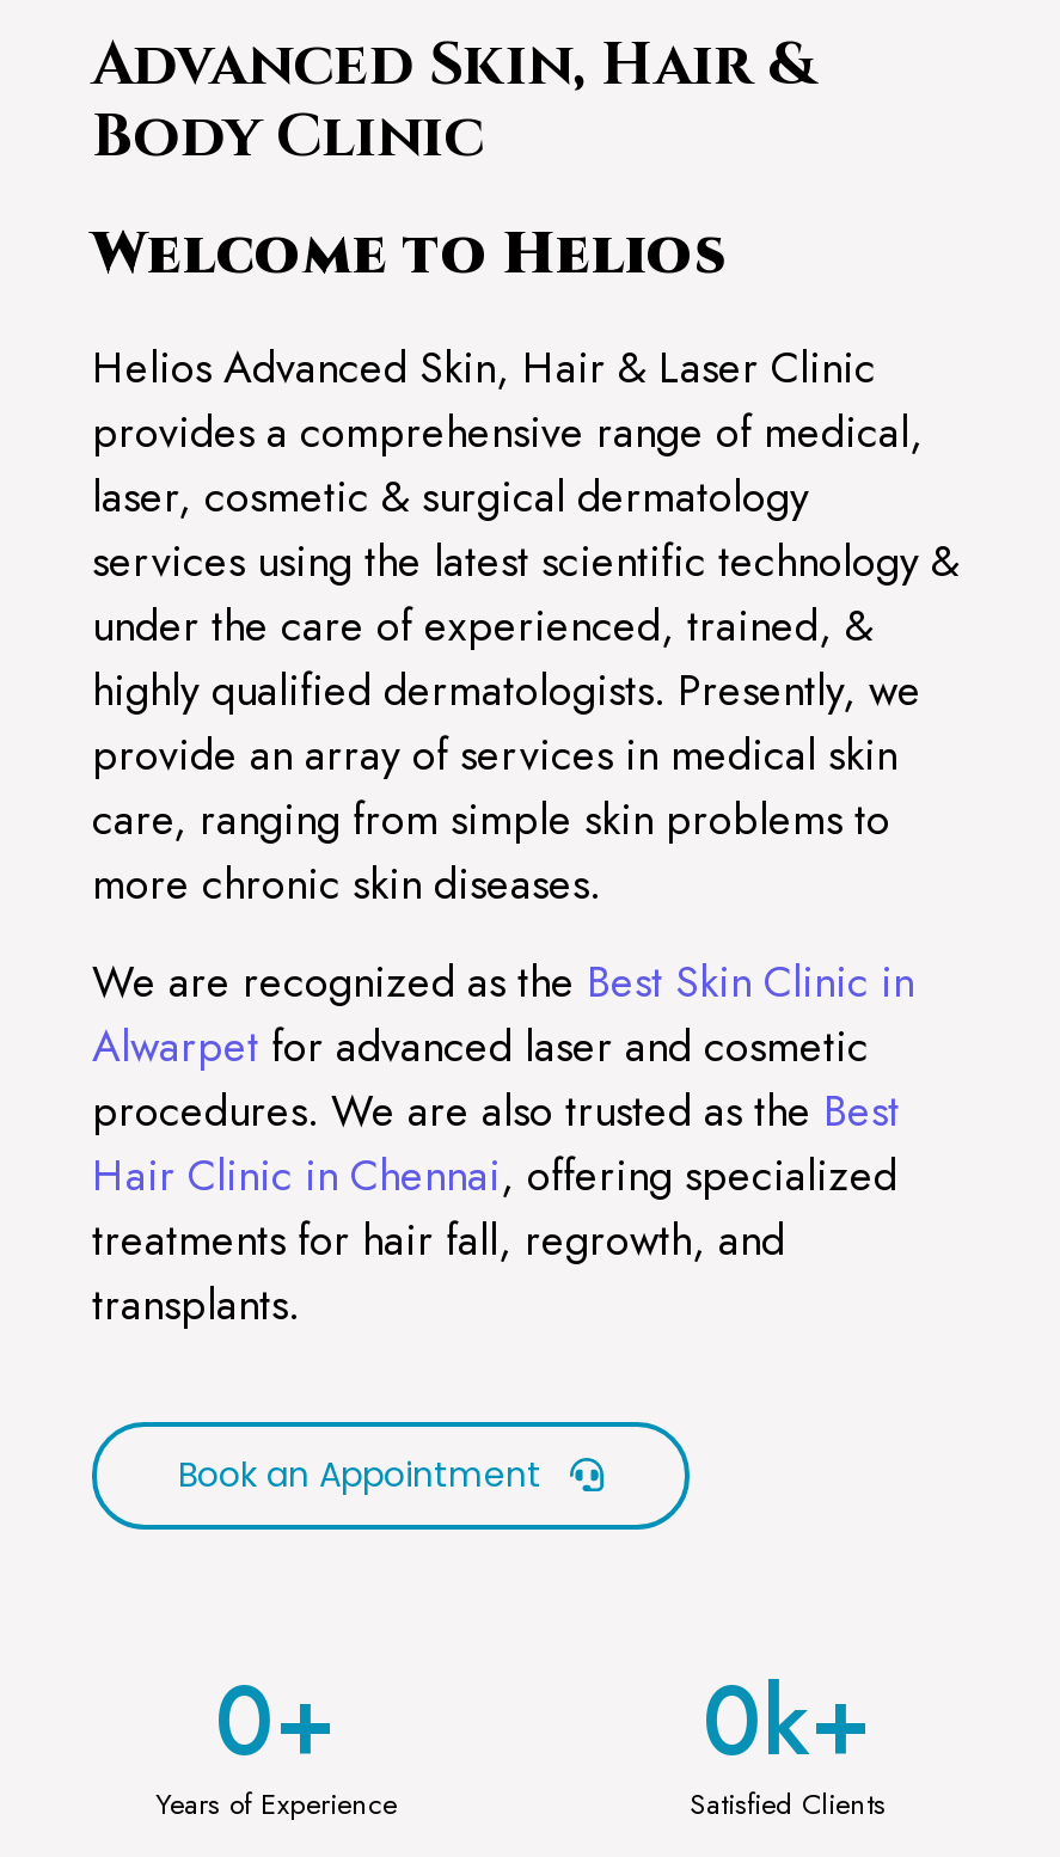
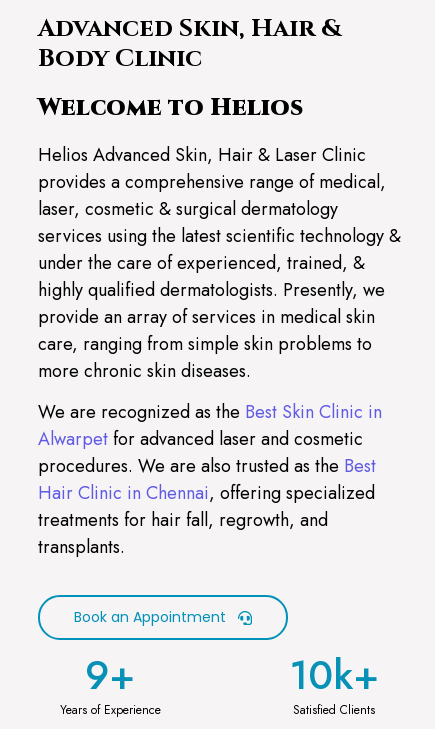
[215,1650,337,1789] 0+ -> [85,646,135,704] 9+
[703,1650,872,1789] 0k+ -> [289,646,378,704] 10k+

